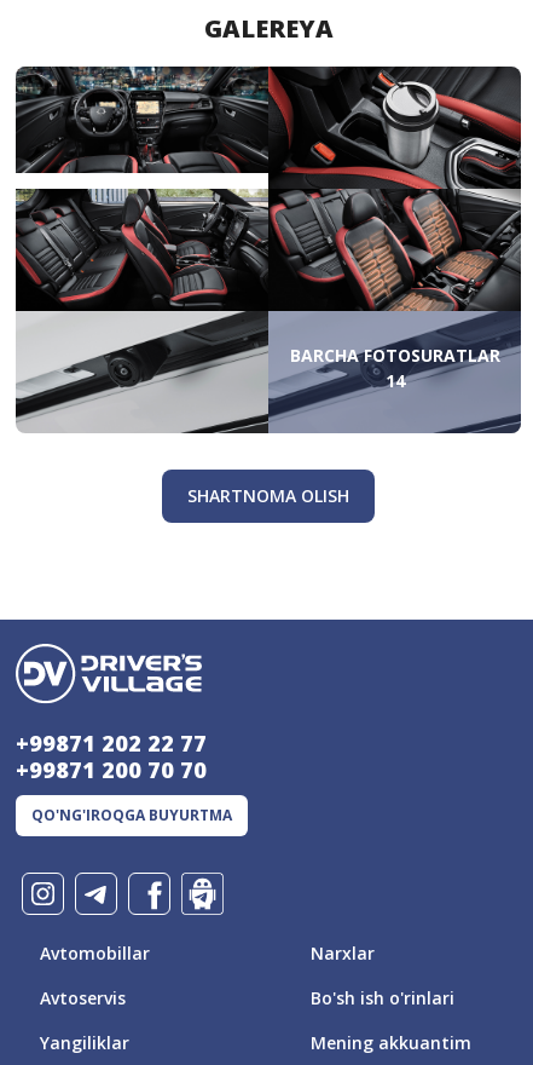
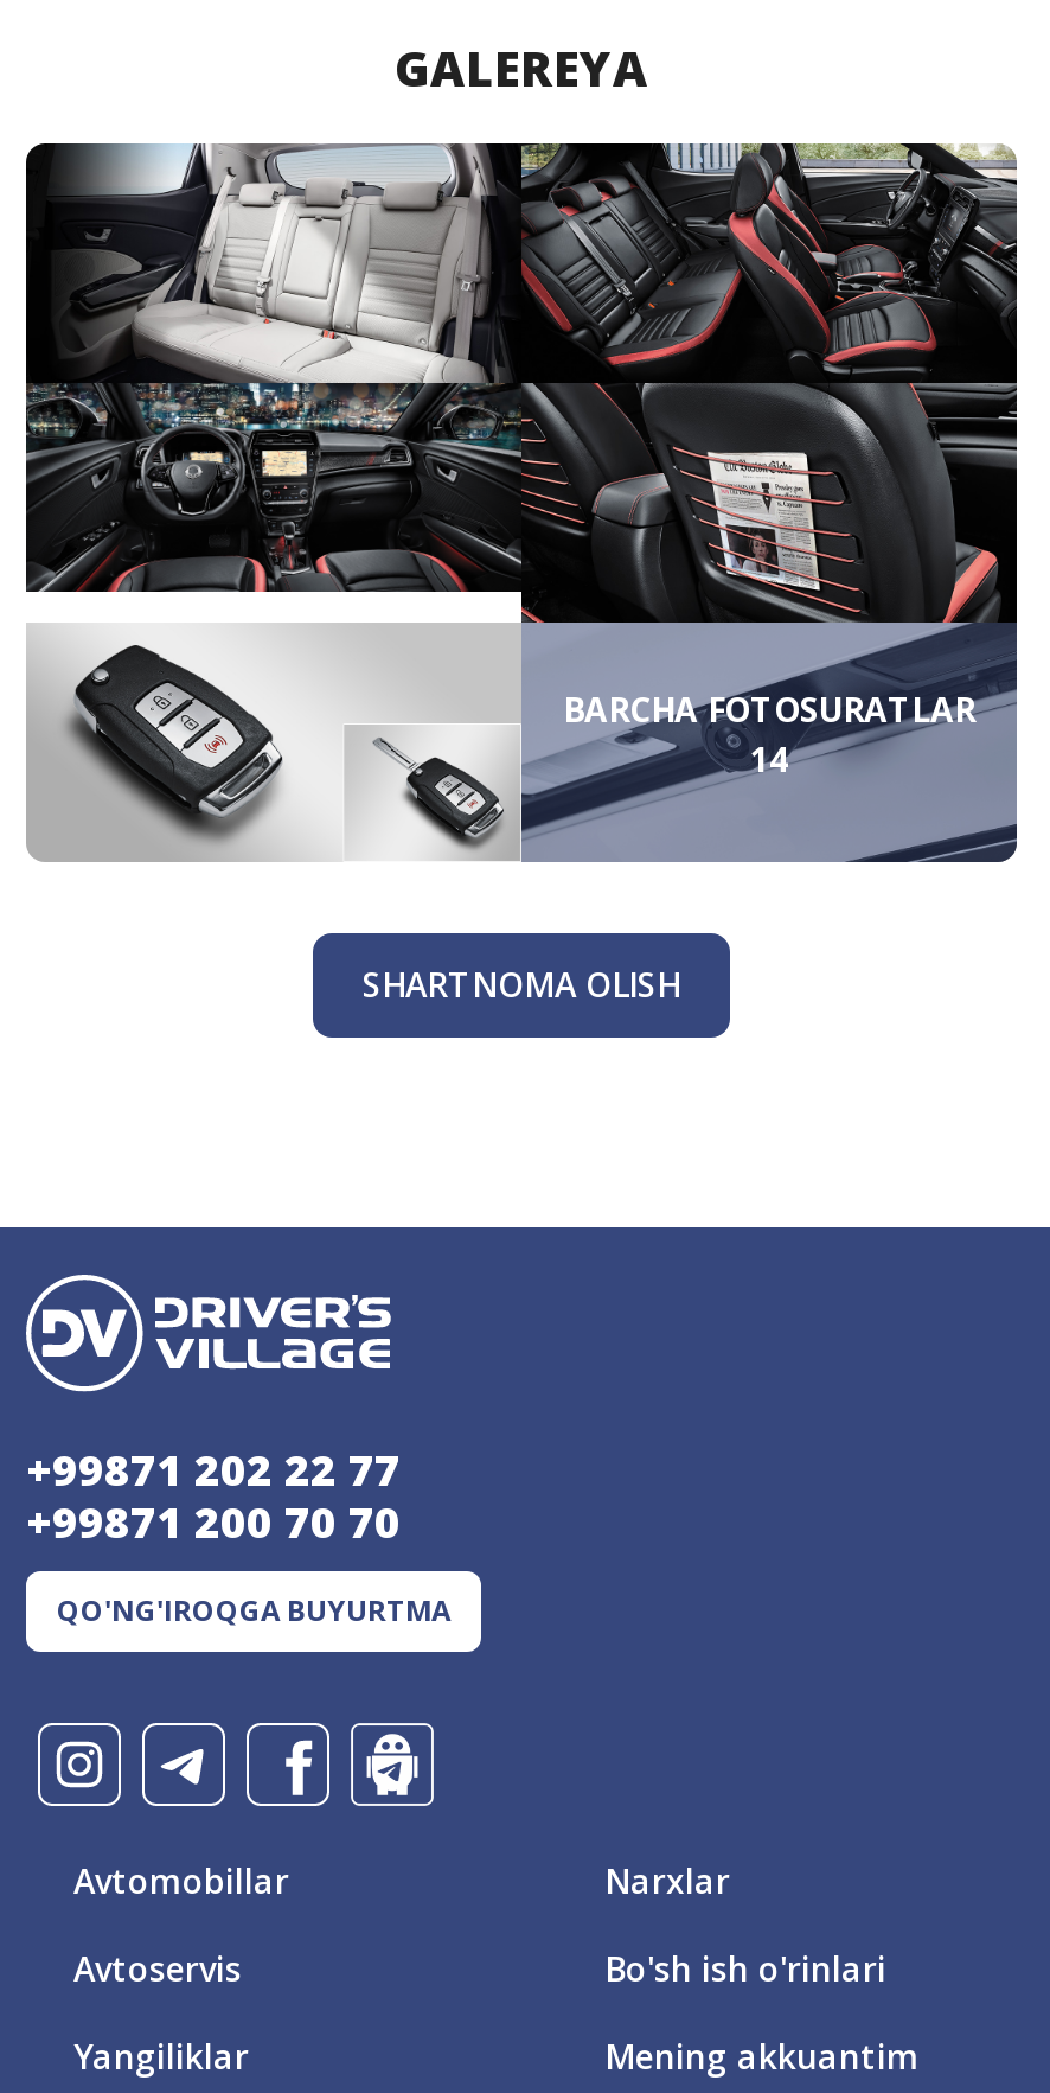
[15,65,521,434] [image] -> [24,141,1019,862] [image]

